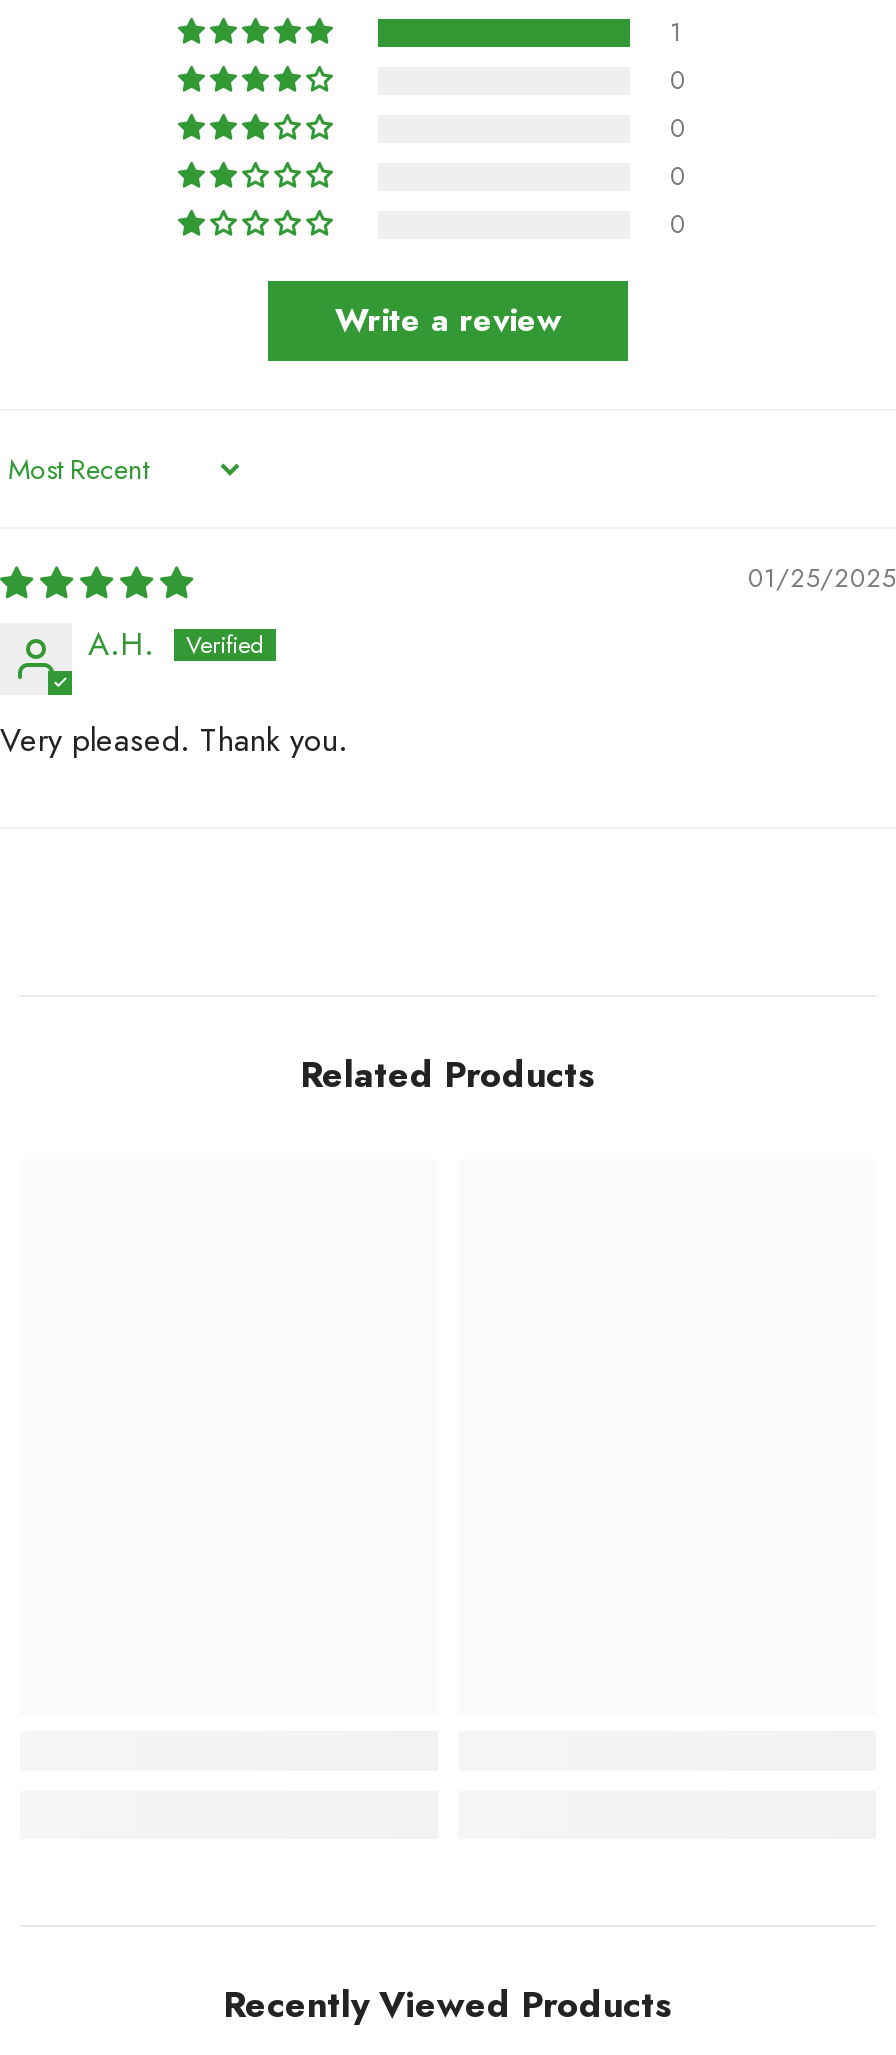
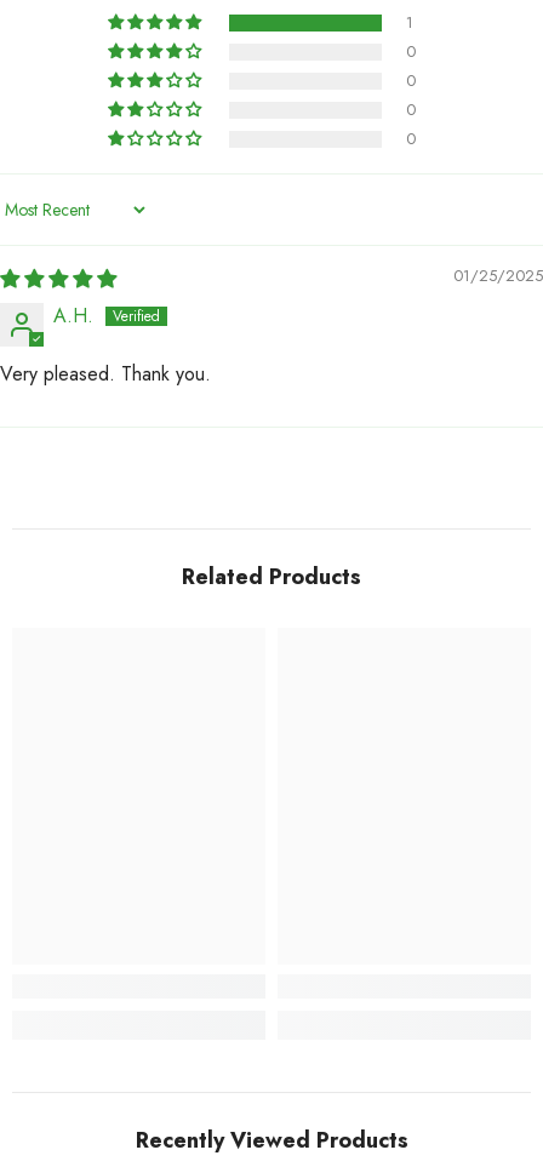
[335,297,561,343] Write a review -> none

